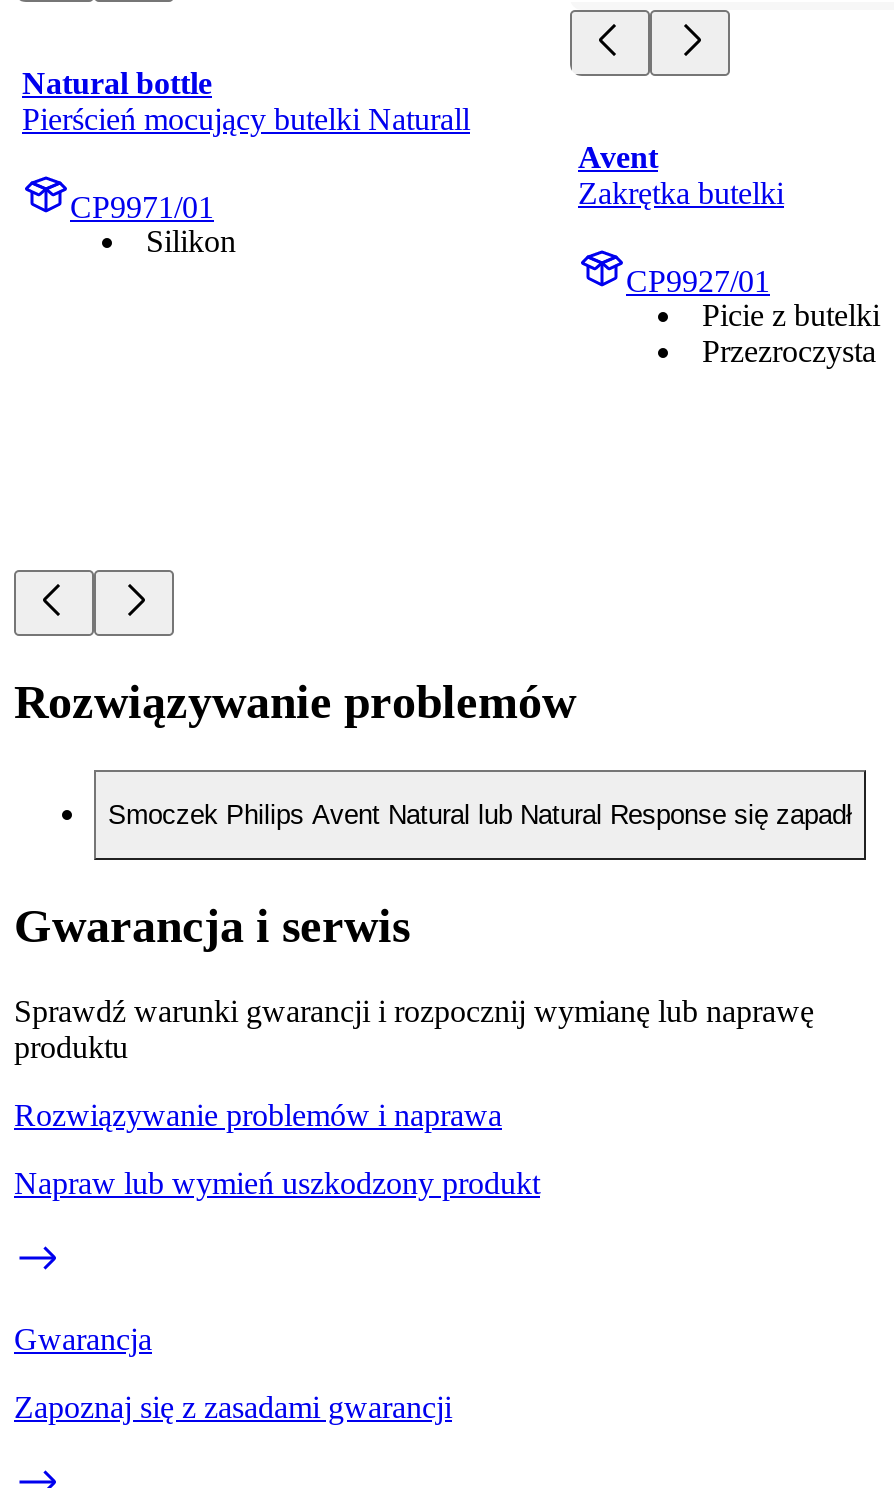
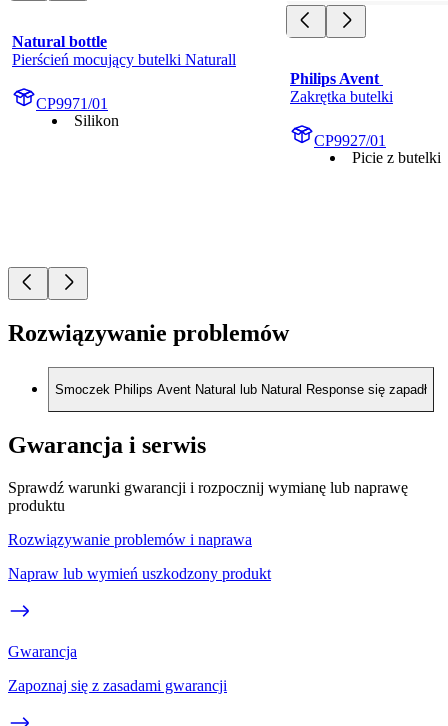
[578,140,658,174] Avent -> [290,70,383,87] Philips Avent
[702,334,876,368] Przezroczysta -> none

